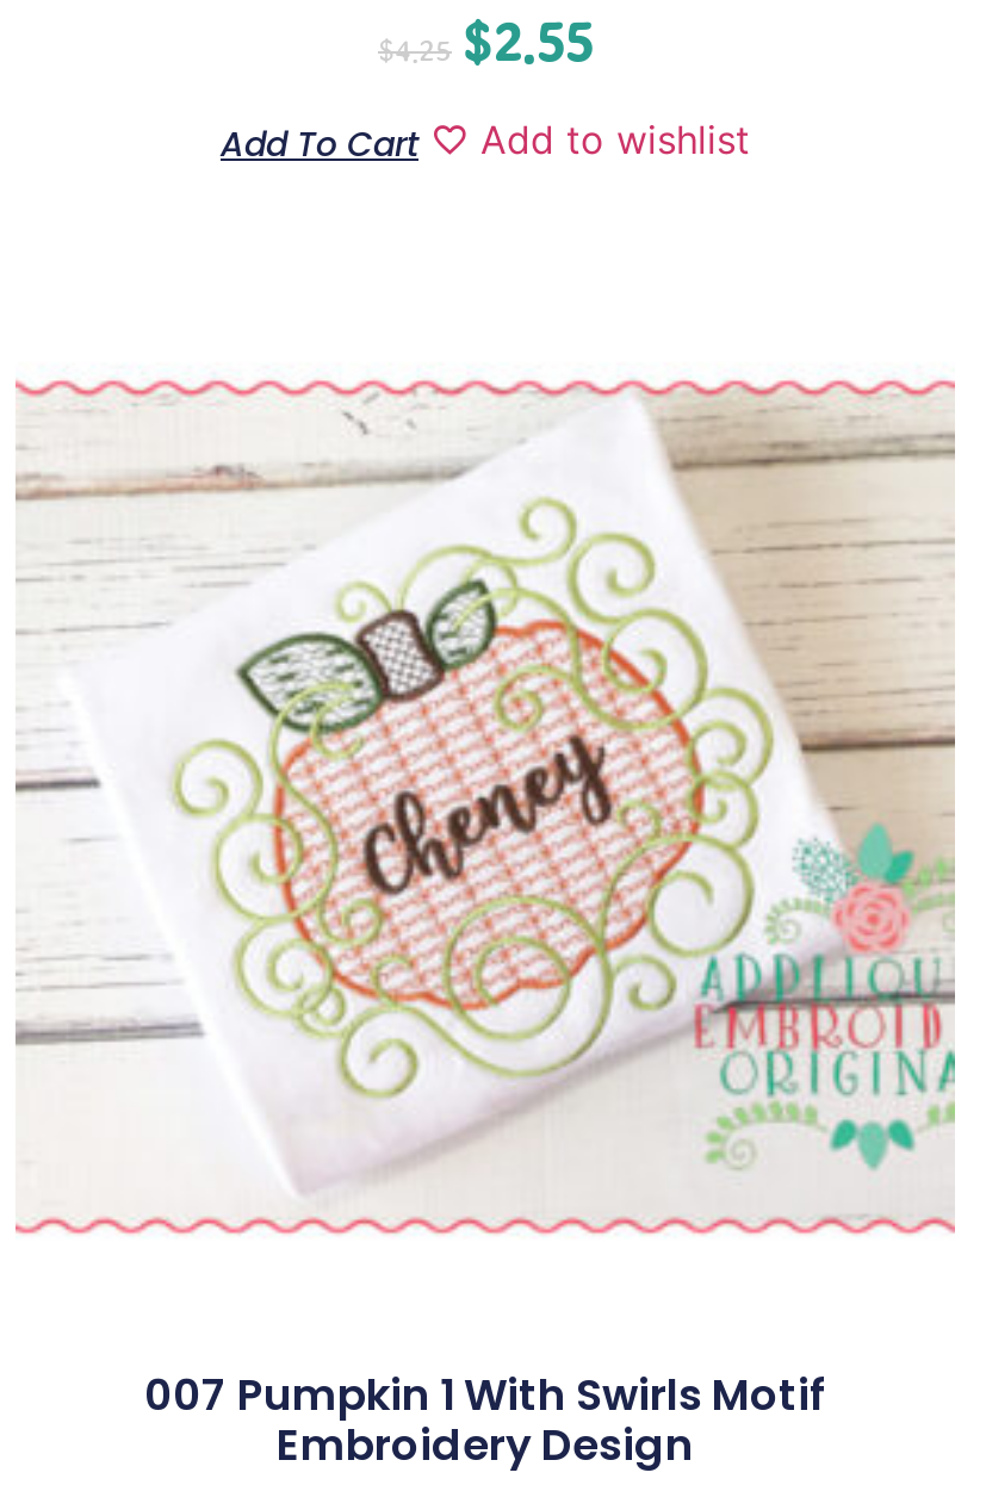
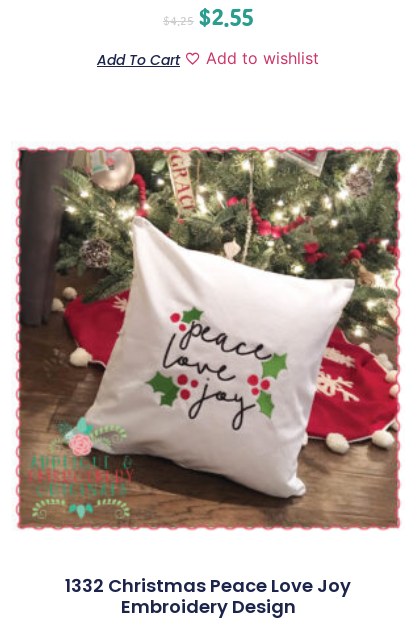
[13,350,957,1263] [image] -> [11,146,405,531] [image]
[144,1365,826,1425] 007 Pumpkin 1 With Swirls Motif -> [65,573,351,598] 1332 Christmas Peace Love Joy

